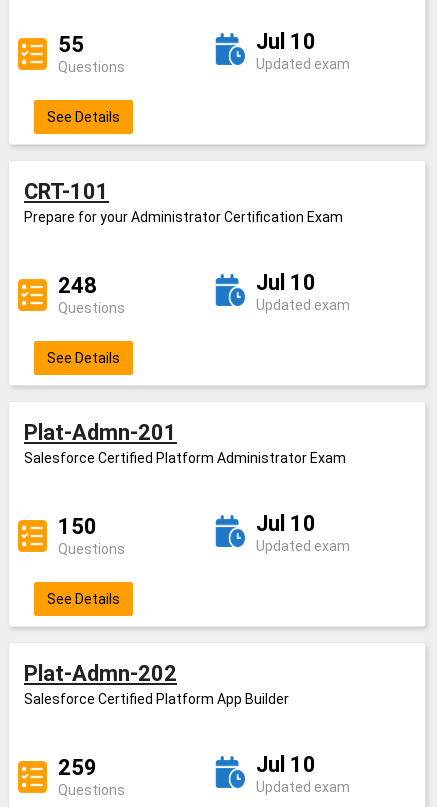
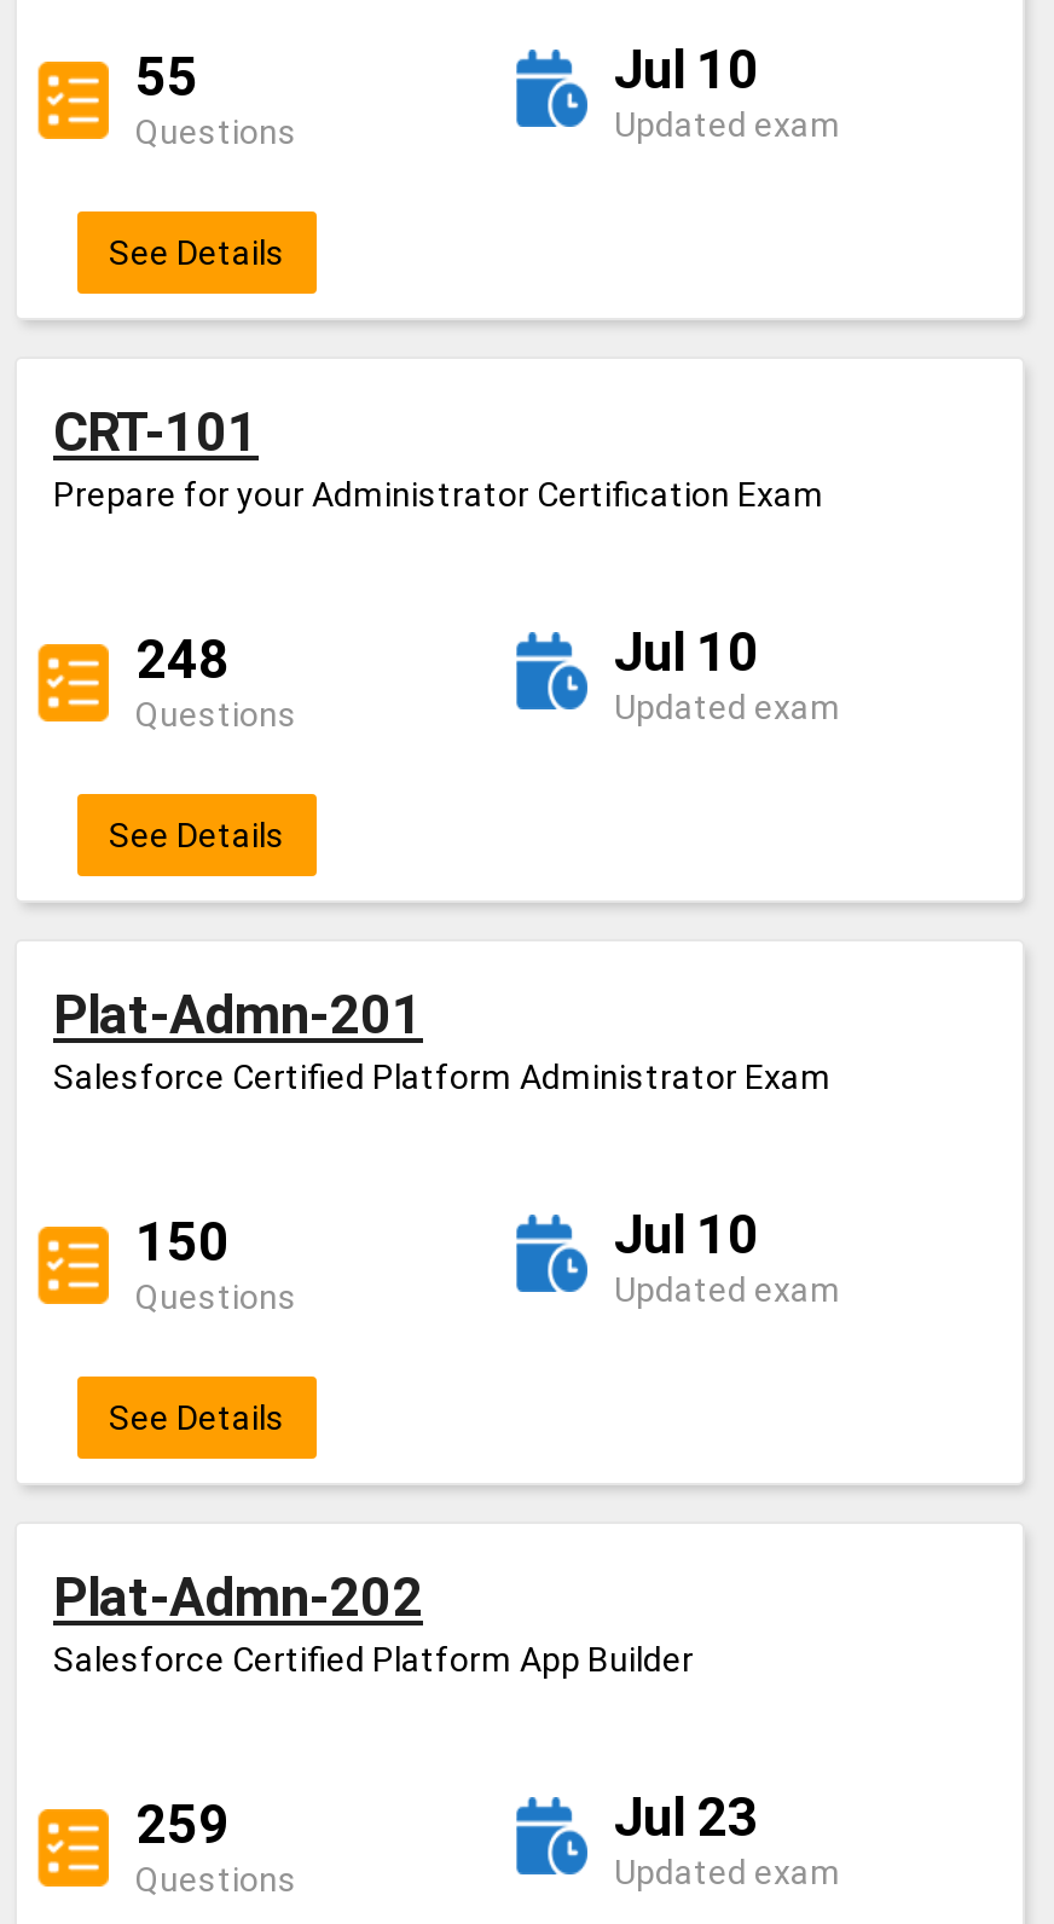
[256,752,316,777] Jul 10 -> [614,1788,759,1848] Jul 23

